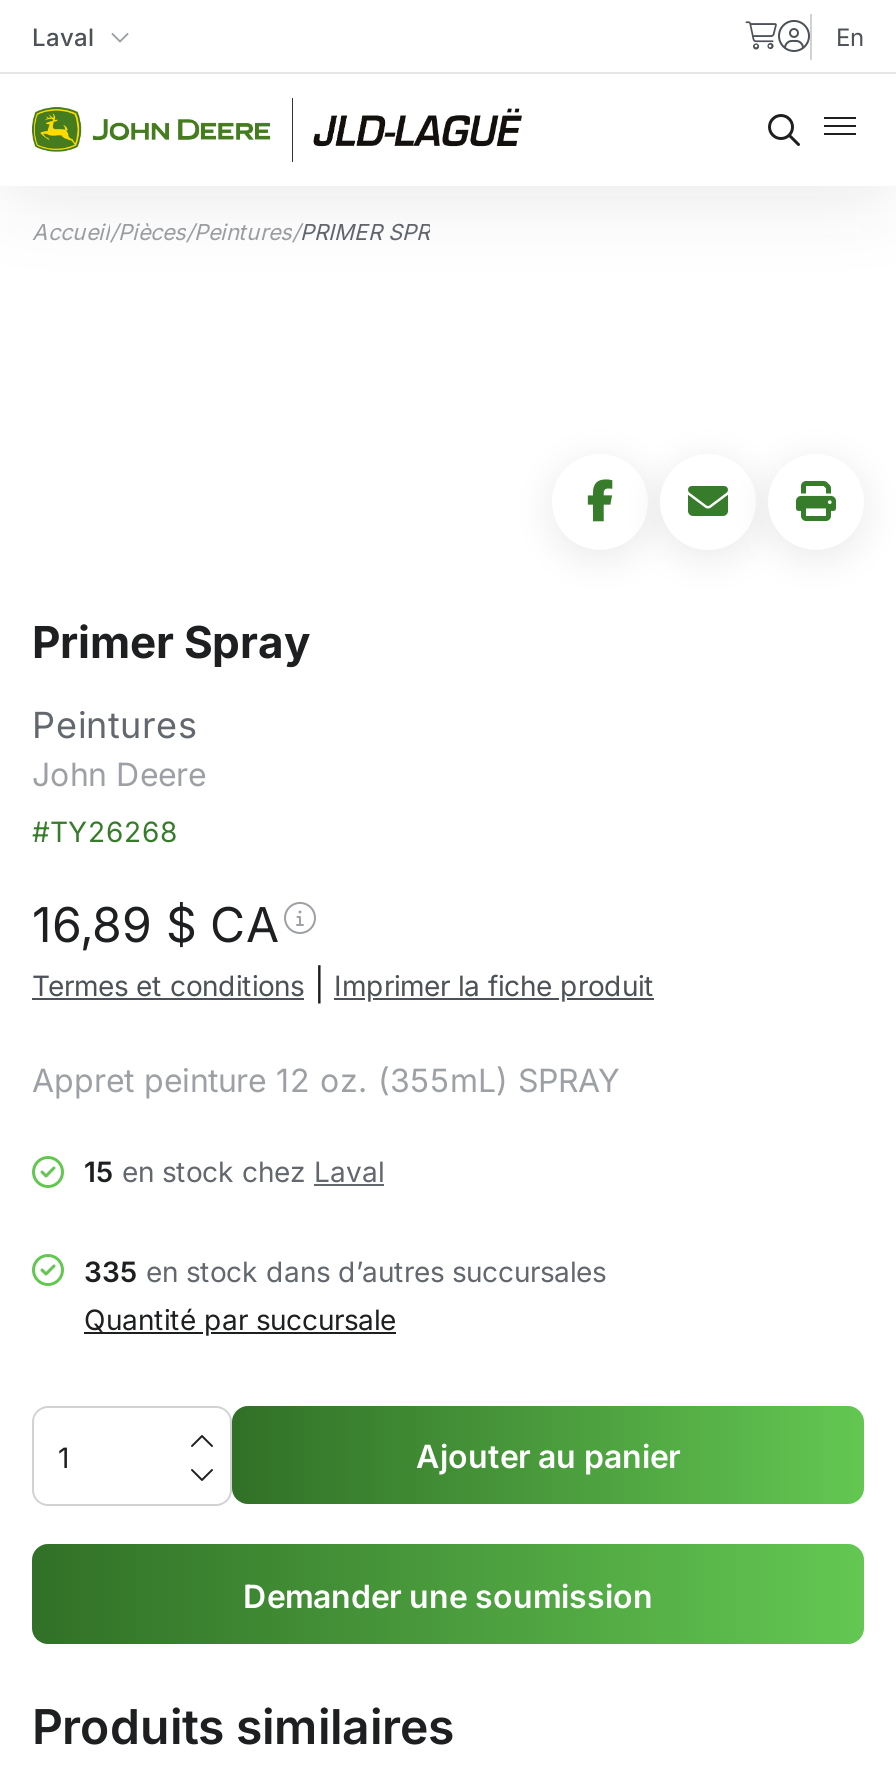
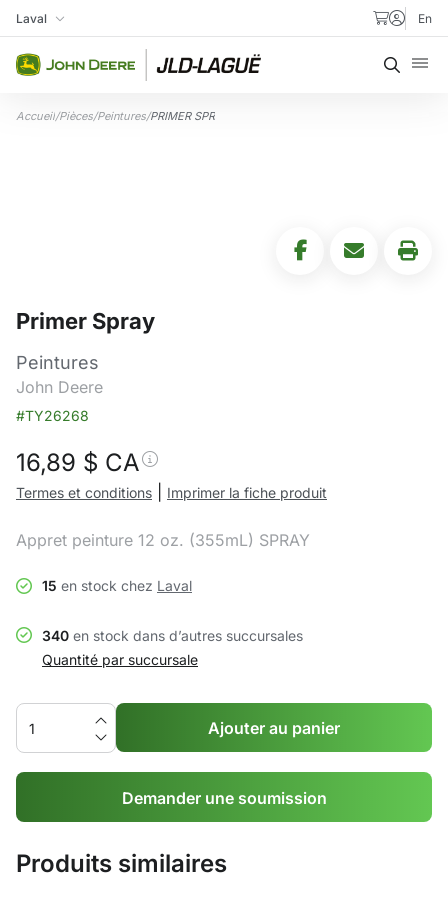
[84,1254,606,1288] 335 en stock dans d’autres succursales -> [42,627,303,644] 340 en stock dans d’autres succursales

